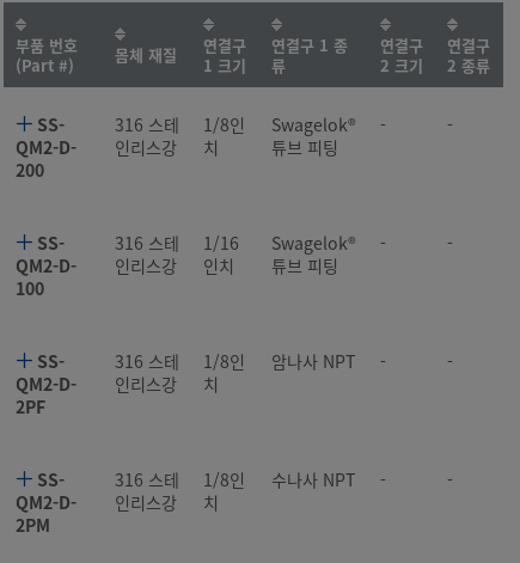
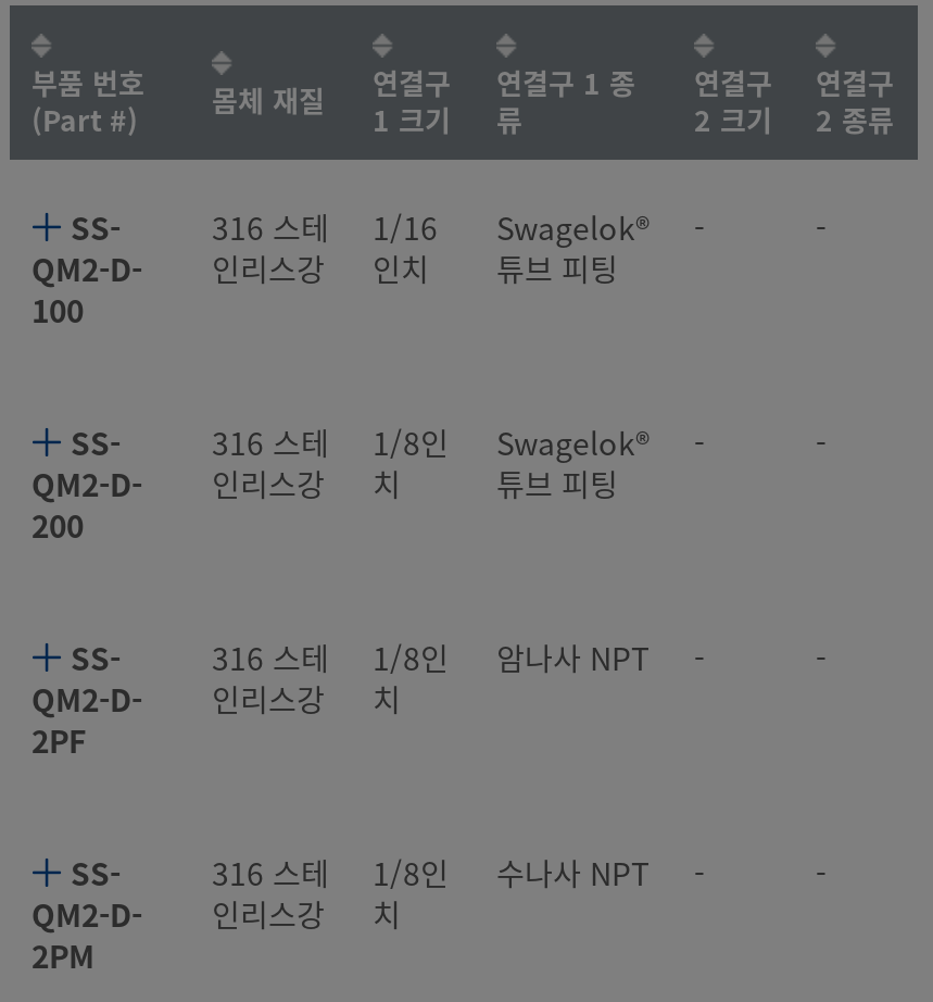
[203,112,245,159] 1/8인 | 치 -> [373,205,438,290] 1/16 | 인치
[16,158,44,182] 200 -> [31,288,84,331] 100
[203,231,239,277] 1/16 | 인치 -> [373,421,449,505] 1/8인 | 치
[16,276,44,300] 100 -> [31,503,84,547] 200

